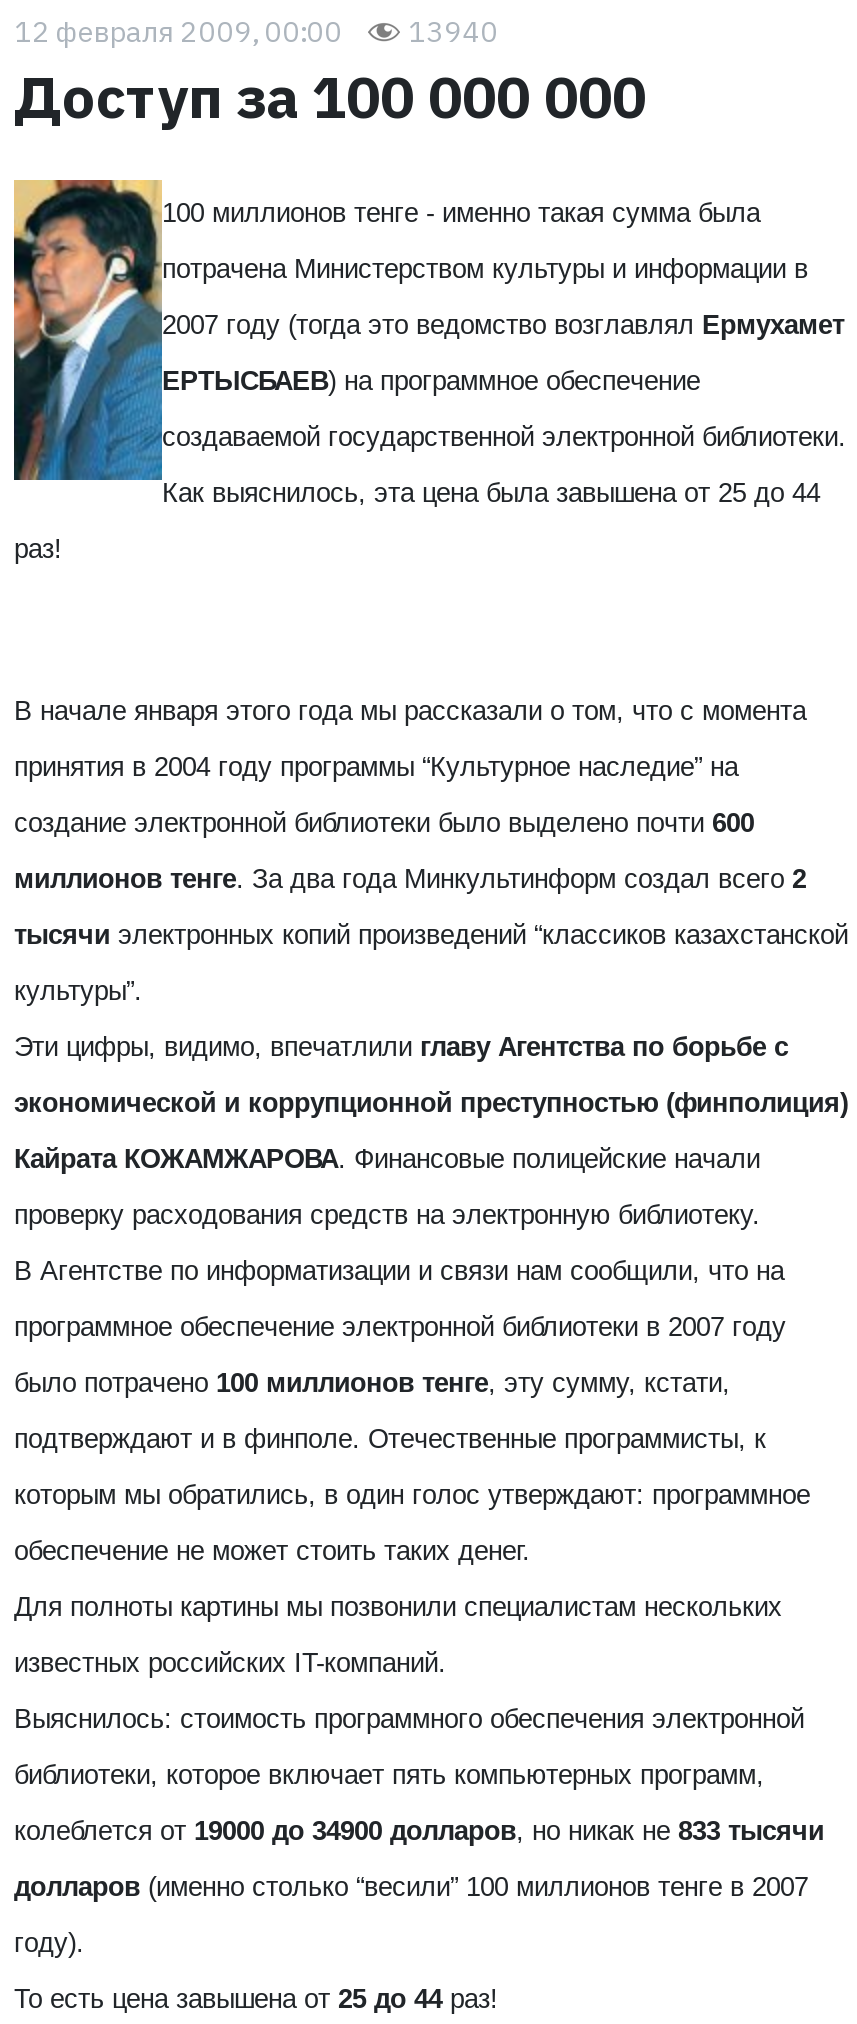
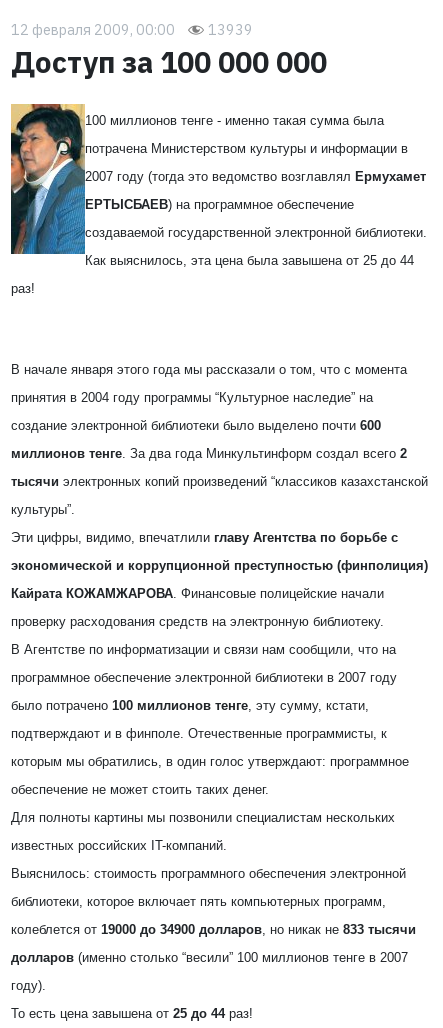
[14,11,498,49] 12 февраля 2009, 00:00 13940 -> [11,20,253,39] 12 февраля 2009, 00:00 13939

